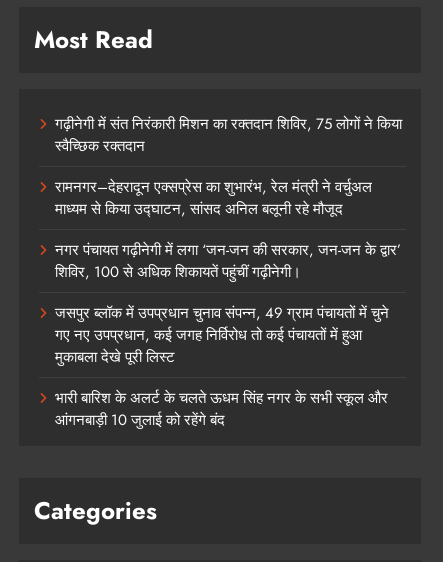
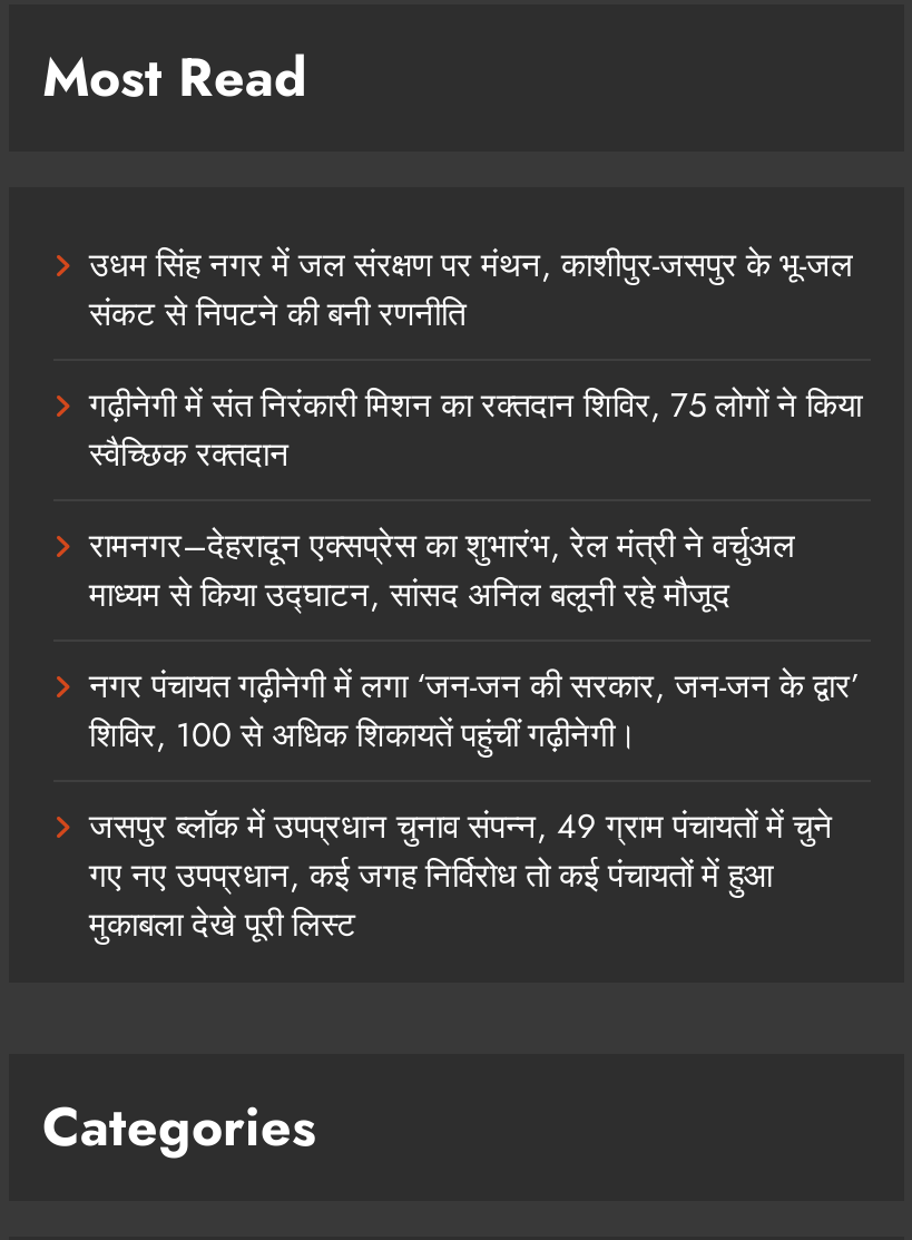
none -> [89,239,853,337] उधम सिंह नगर में जल संरक्षण पर मंथन, काशीपुर-जसपुर के भू-जल | संकट से निपटने की बनी रणनीति
moved [55,113,402,368] -> [89,380,862,948]: गढ़ीनेगी में संत निरंकारी मिशन का रक्तदान शिविर, 75 लोगों ने किया | स्वैच्छिक रक्तदान | रामनगर–देहरादून एक्सप्रेस का शुभारंभ, रेल मंत्री ने वर्चुअल | ... | गए नए उपप्रधान, कई जगह निर्विरोध तो कई पंचायतों में हुआ | मुकाबला देखे पूरी लिस्ट
[55,387,388,431] भारी बारिश के अलर्ट के चलते ऊधम सिंह नगर के सभी स्कूल और | आंगनबाड़ी 10 जुलाई को रहेंगे बंद -> none

